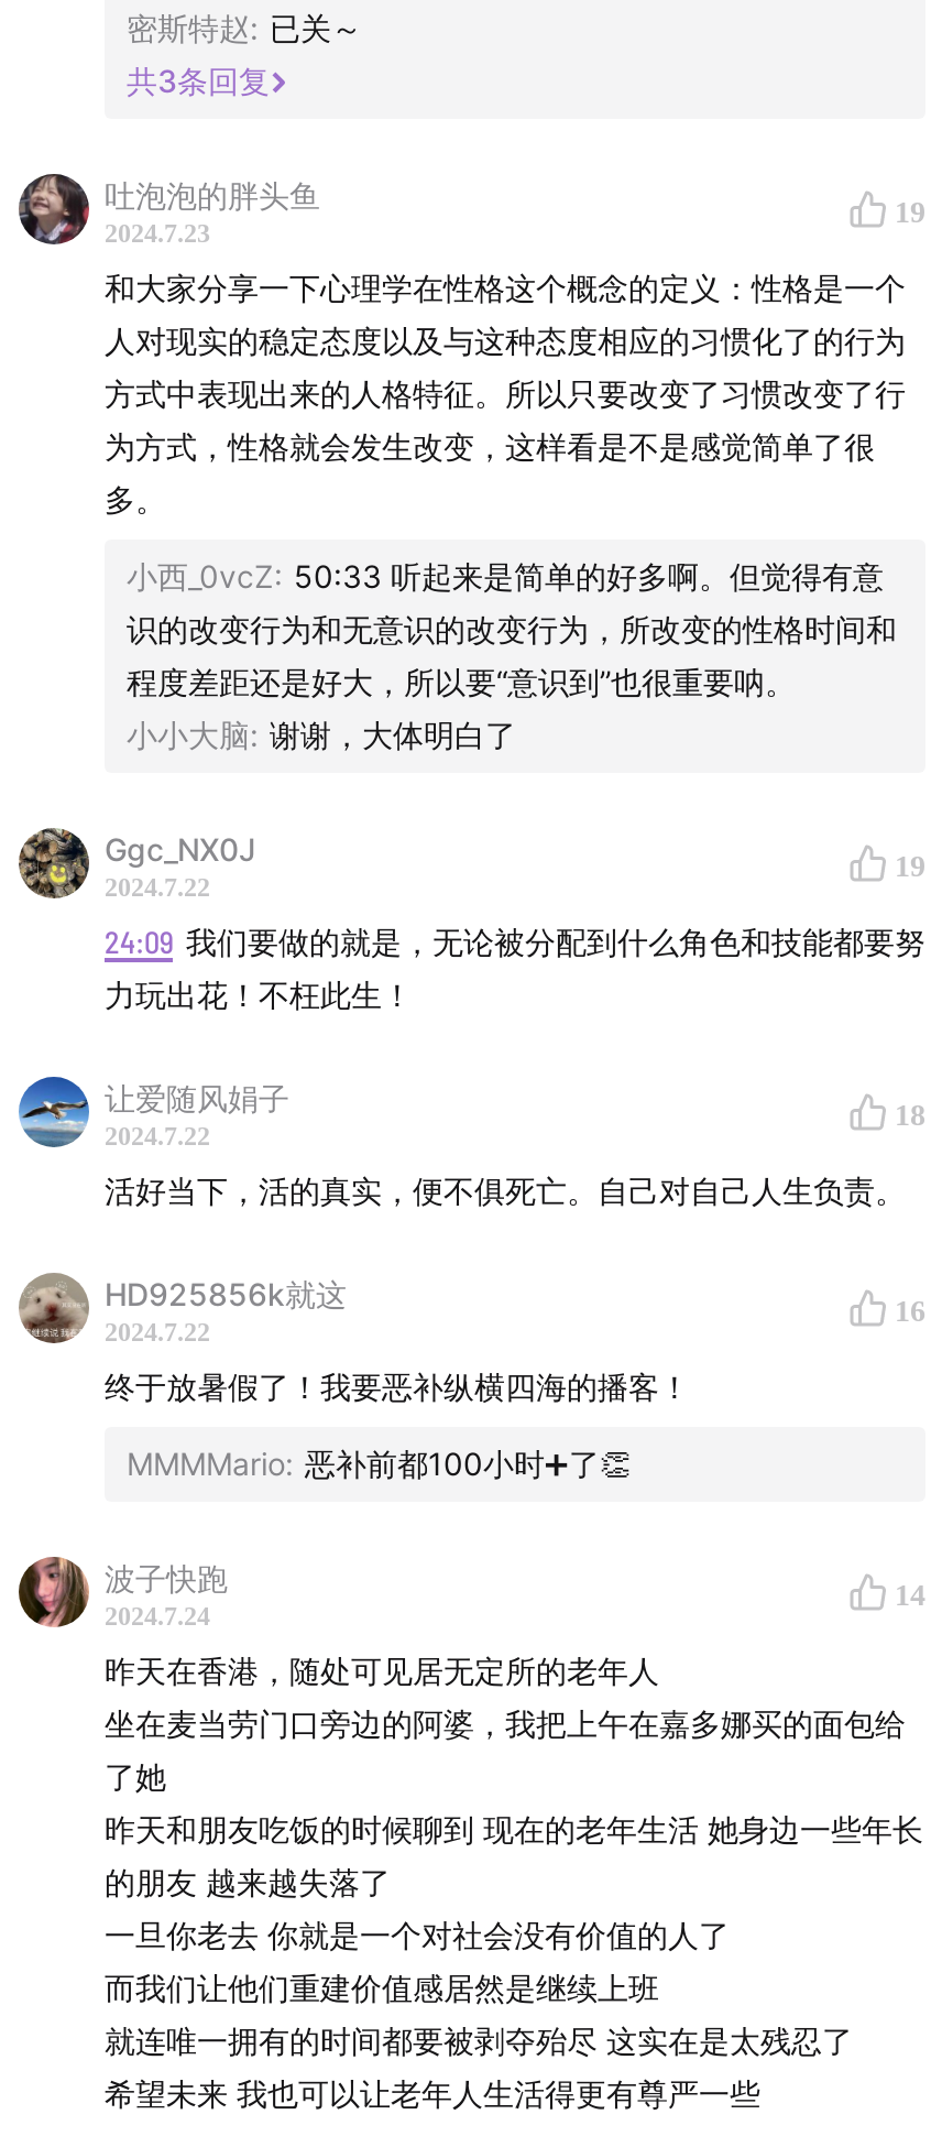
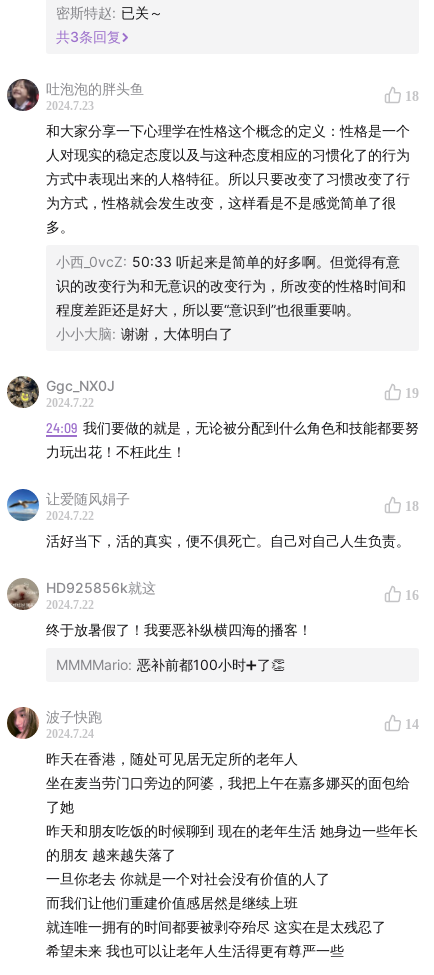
[895,195,925,228] 19 -> [405,88,419,103] 18

